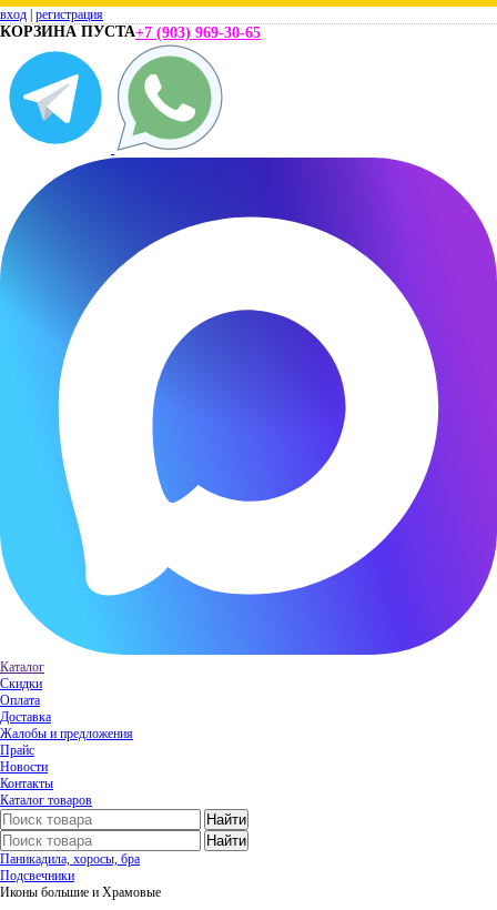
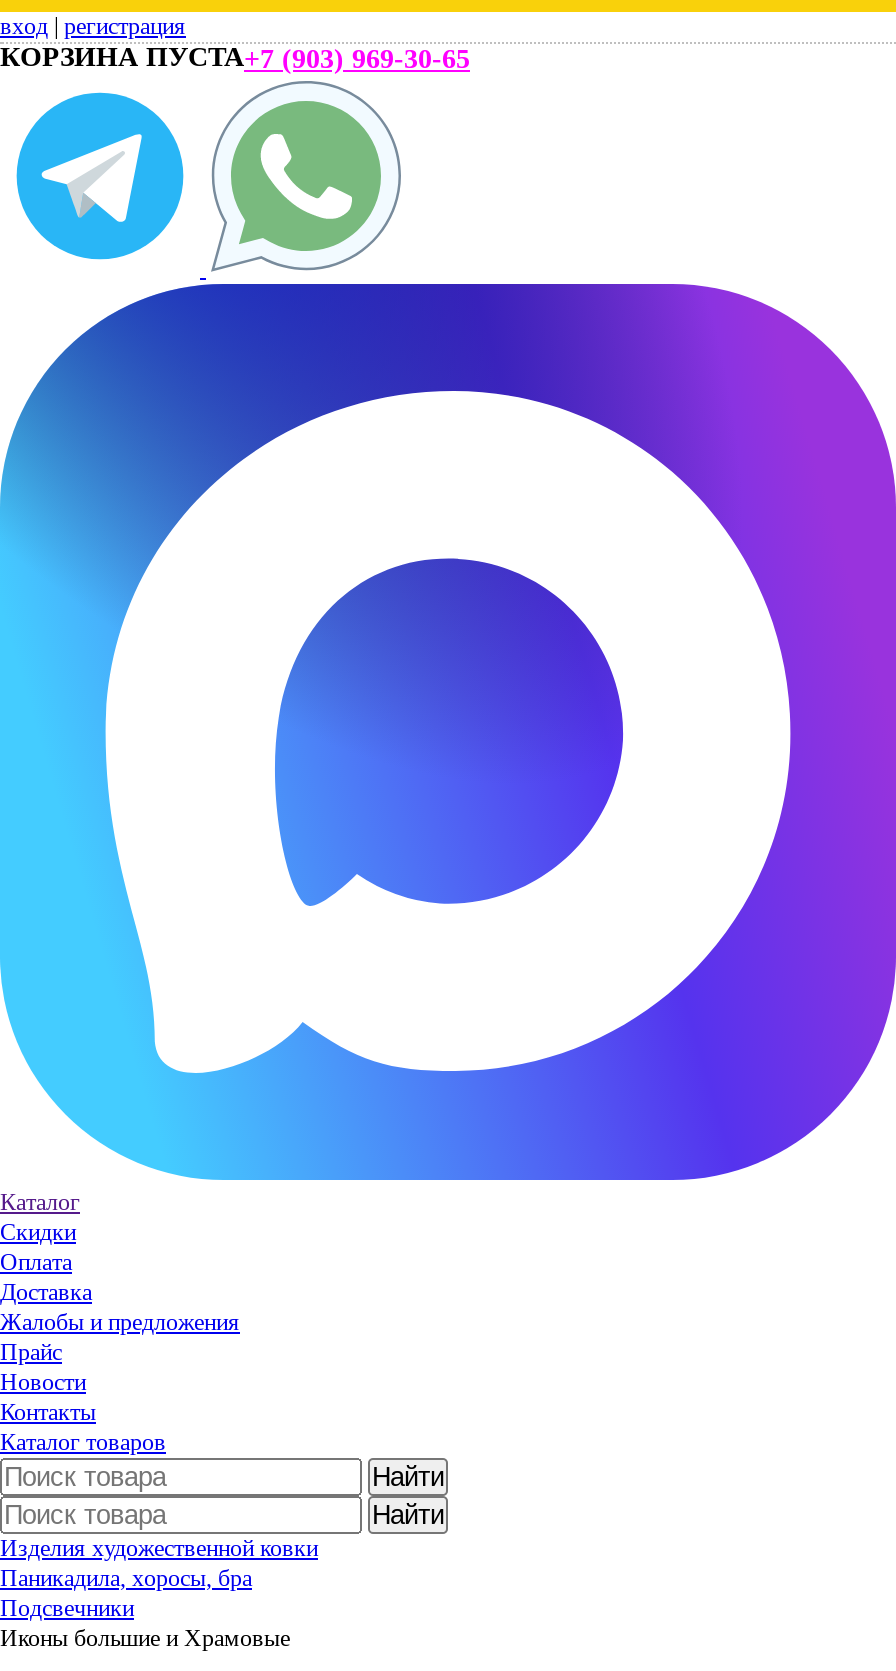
none -> [0,1534,318,1562] Изделия художественной ковки

